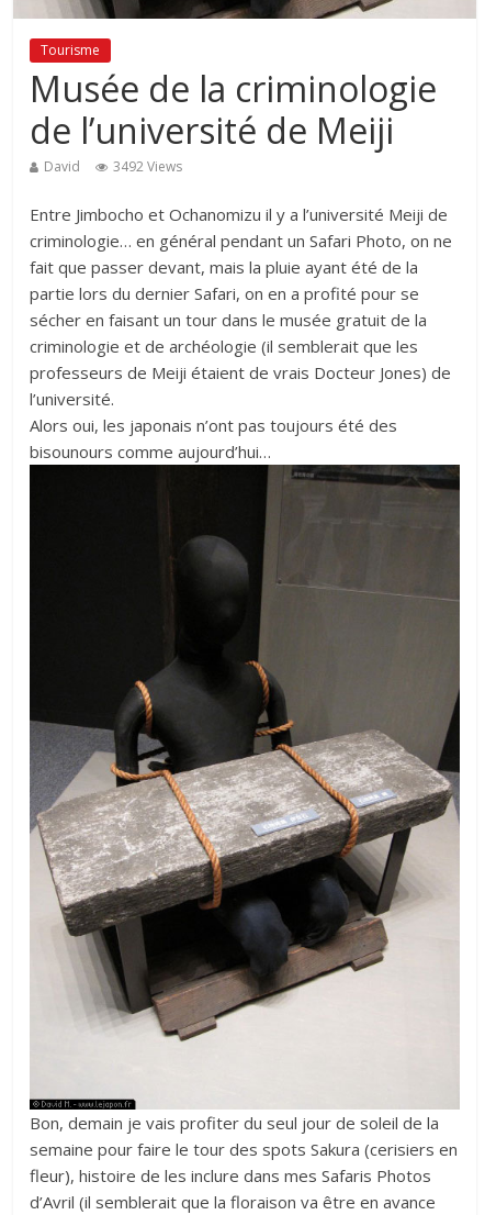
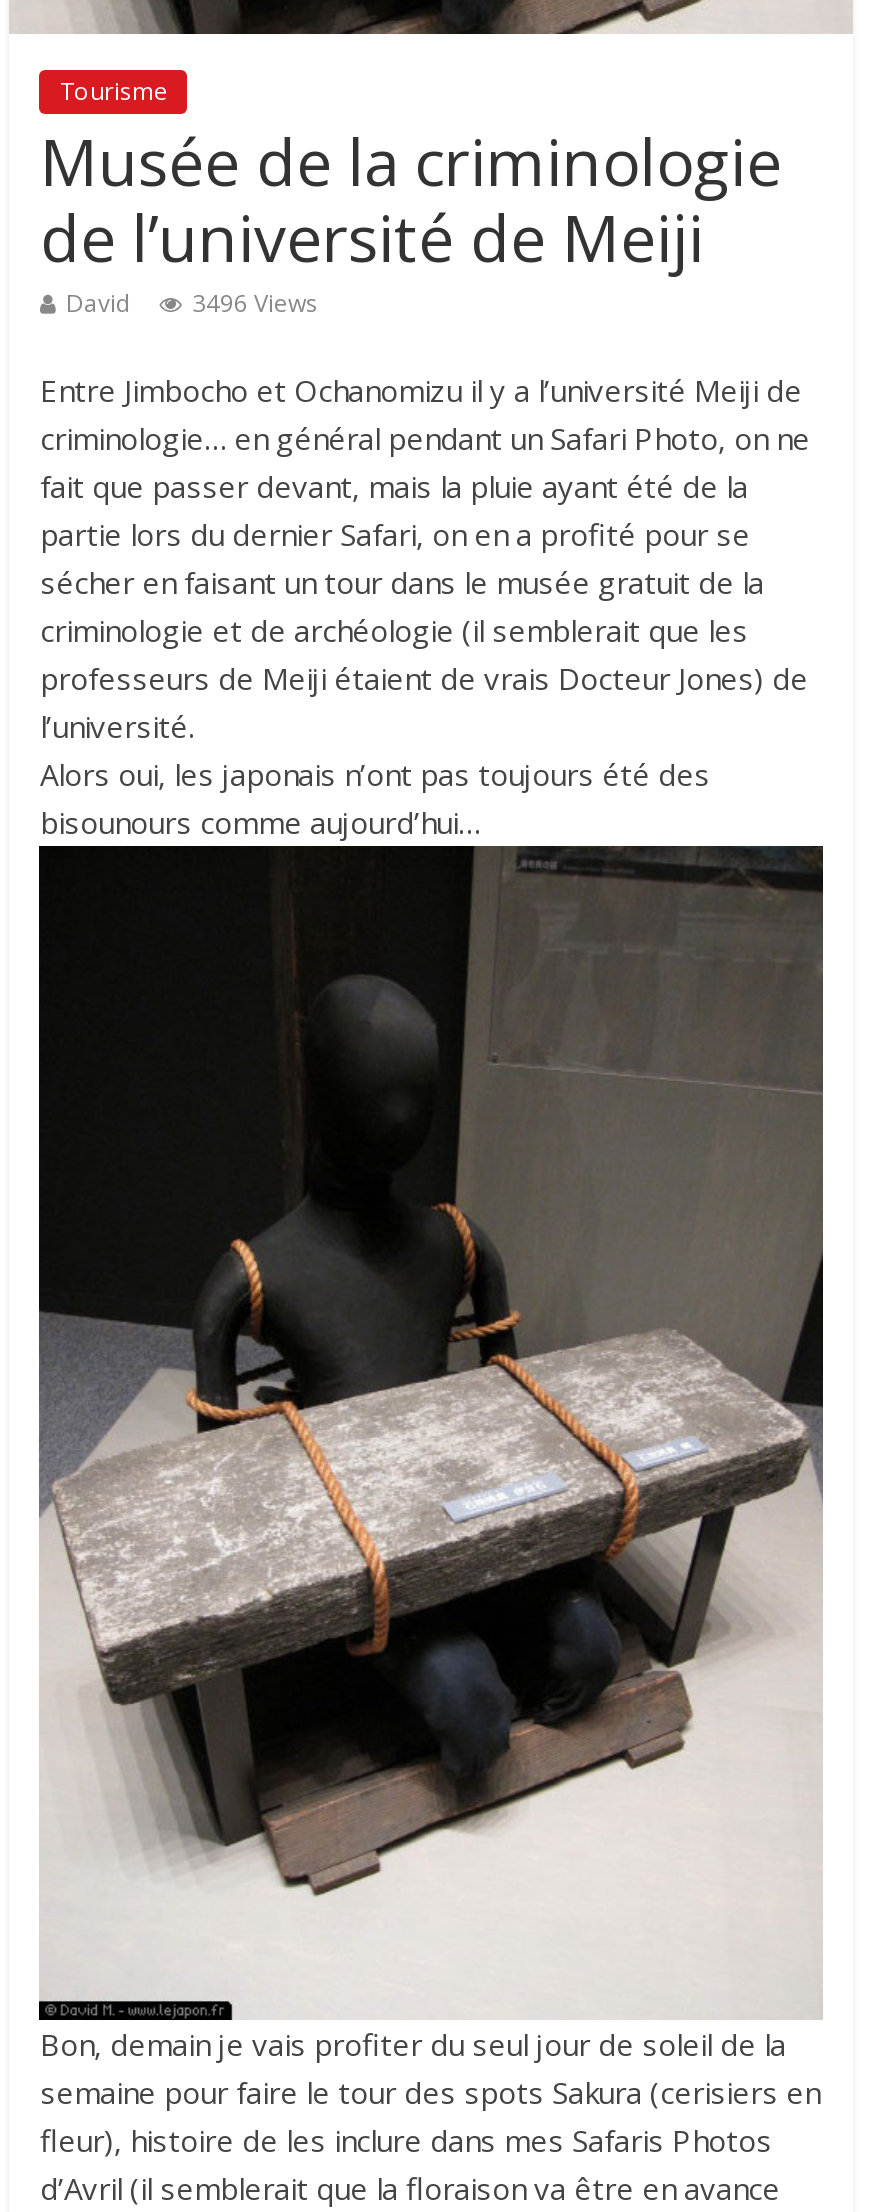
[44,157,183,176] David 3492 Views -> [66,286,318,320] David 3496 Views

